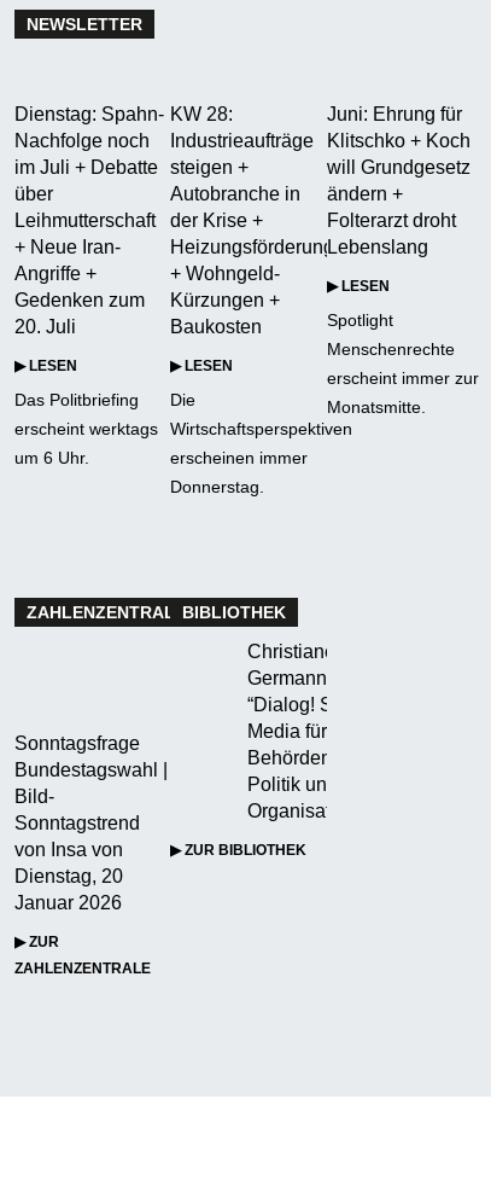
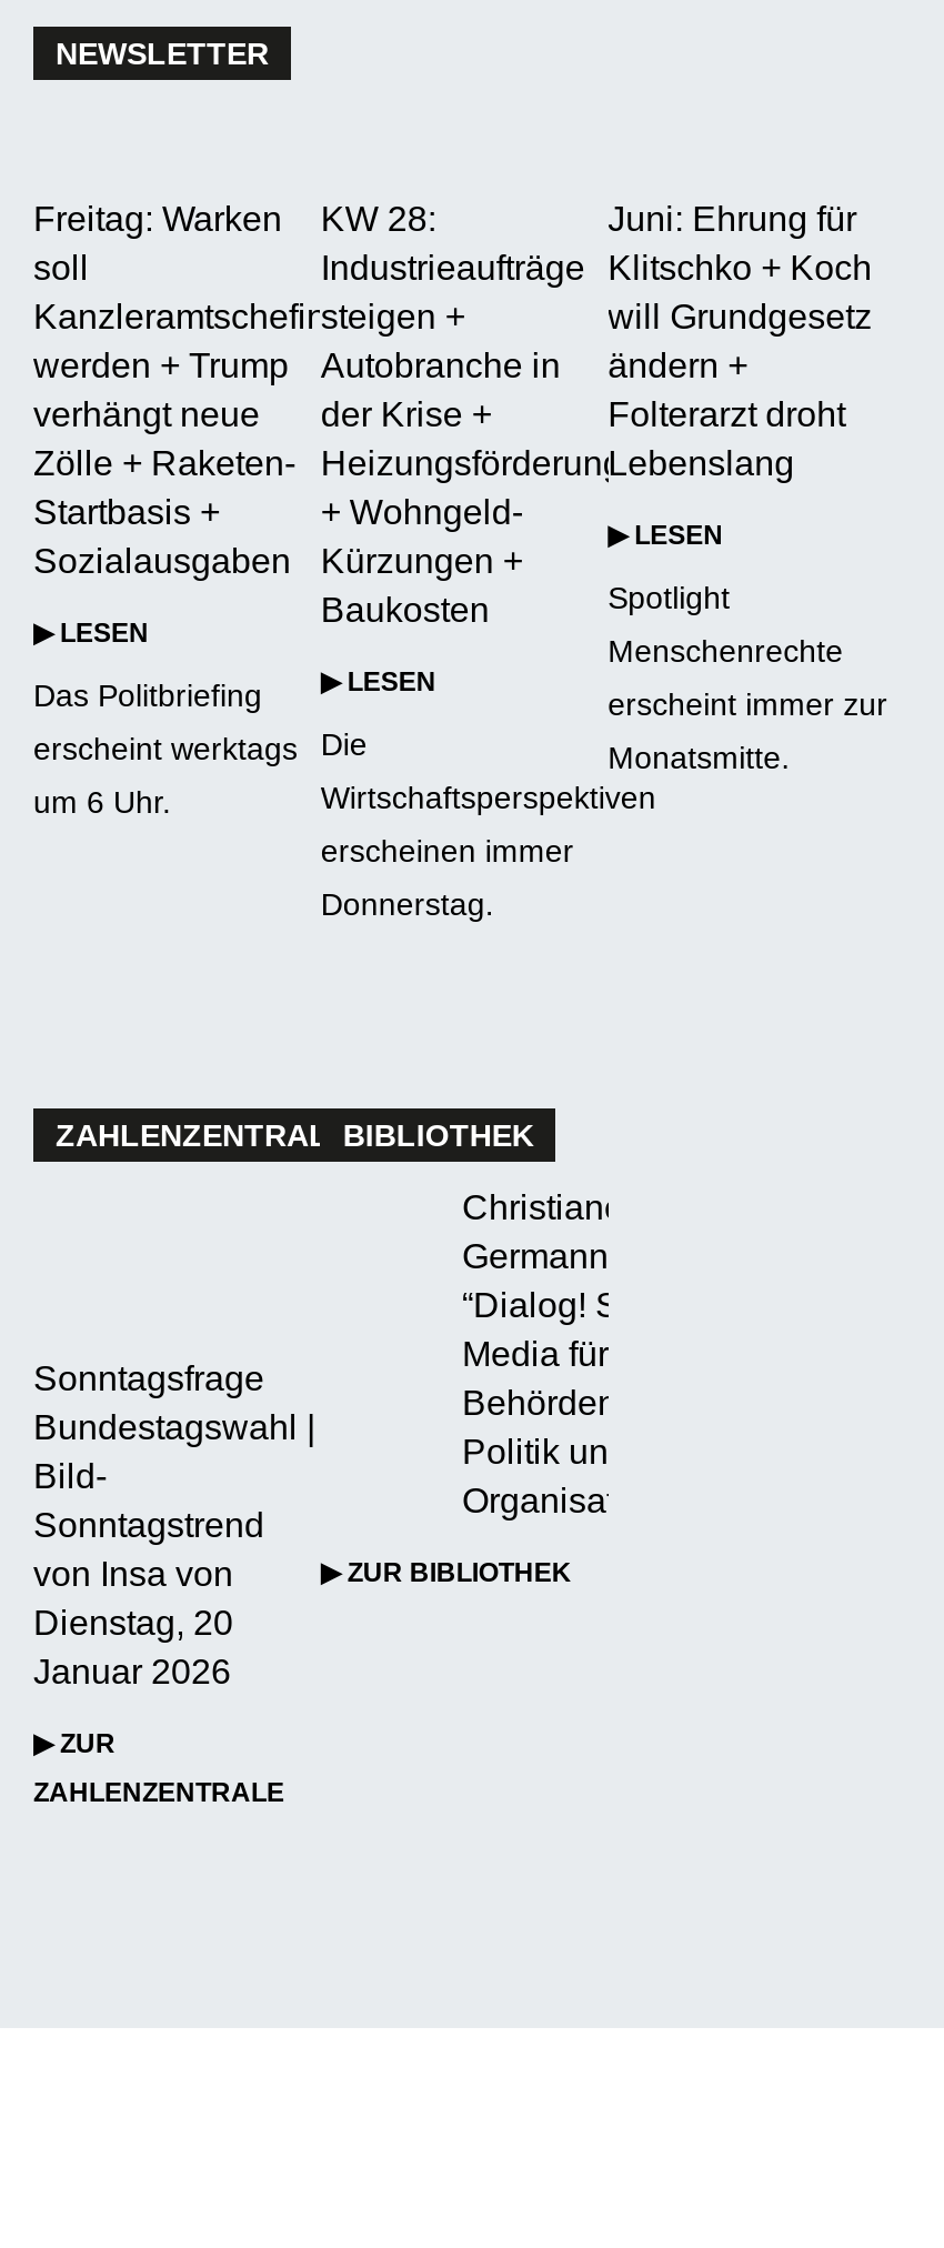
[14,103,164,336] Dienstag: Spahn- | Nachfolge noch | im Juli + Debatte | über | Leihmutterschaft | + Neue Iran- | Angriffe + | Gedenken zum | 20. Juli -> [33,200,327,580] Freitag: Warken | soll | Kanzleramtschefin | werden + Trump | verhängt neue | Zölle + Raketen- | Startbasis + | Sozialausgaben
moved [14,389,158,467] -> [33,678,298,820]: Das Politbriefing | erscheint werktags | um 6 Uhr.

